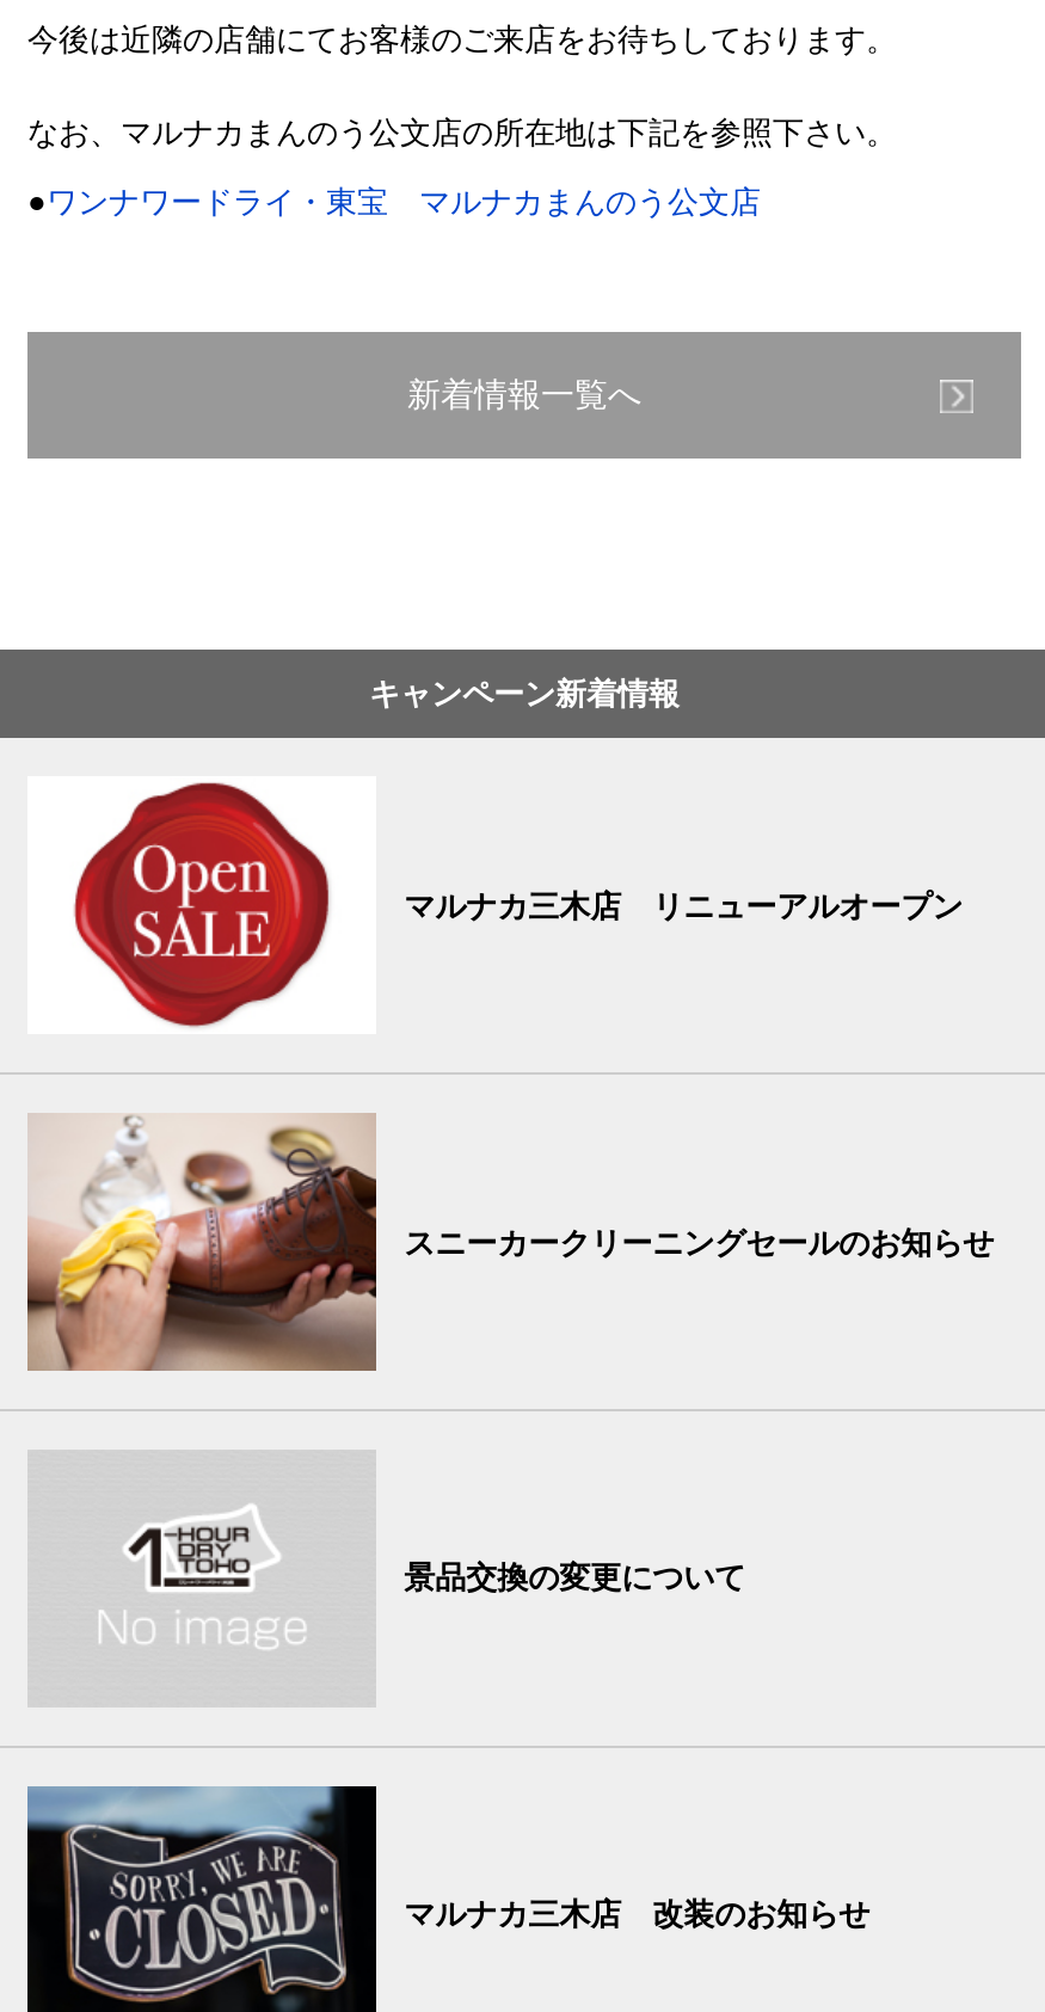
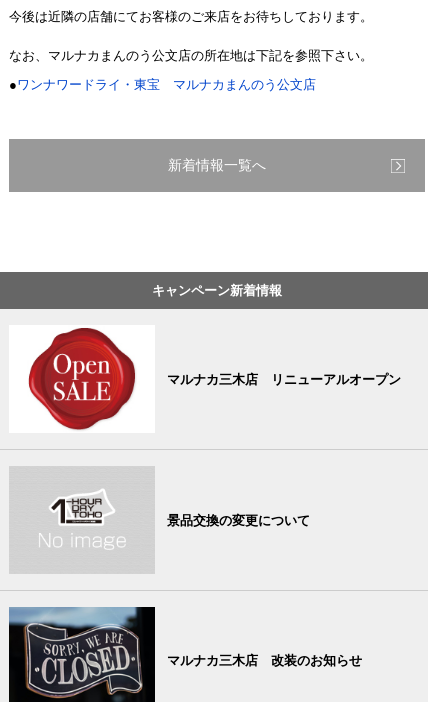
[25,1115,994,1371] [image] | スニーカークリーニングセールのお知らせ -> none

